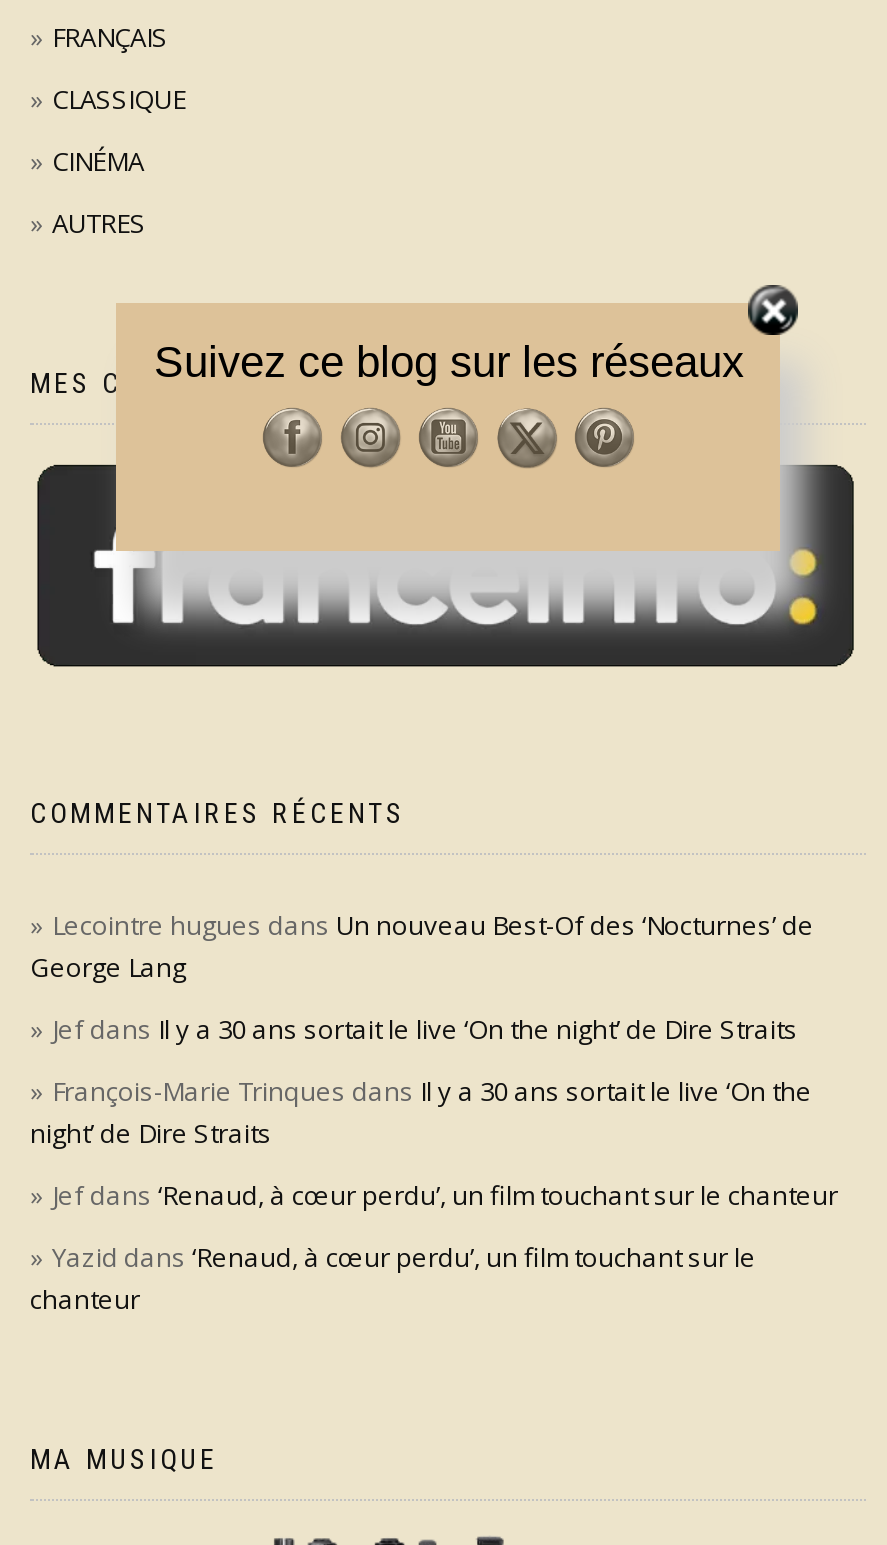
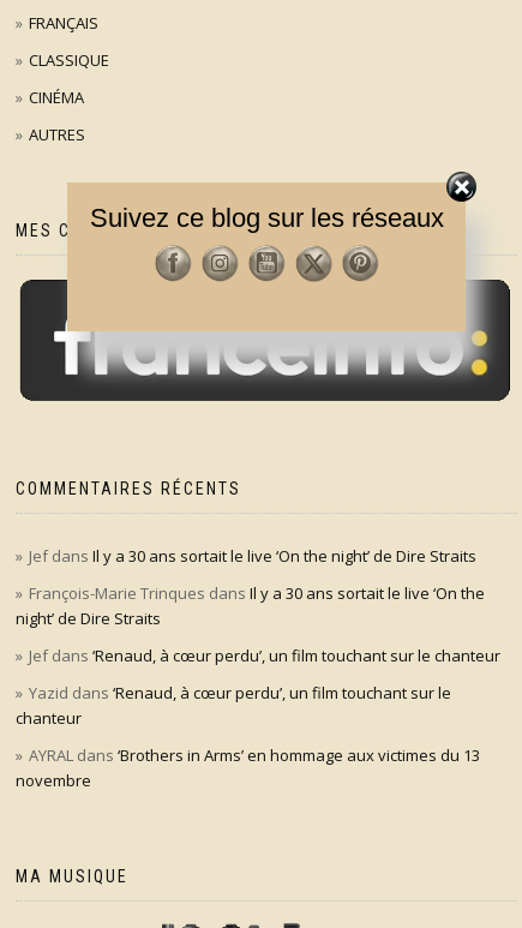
[30,906,814,984] Lecointre hugues dans Un nouveau Best-Of des ‘Nocturnes’ de | George Lang -> none
moved [30,1010,838,1316] -> [16,545,500,728]: Jef dans Il y a 30 ans sortait le live ‘On the night’ de Dire Straits | François-Marie Trinques dans Il y a 30 ans sortait le live ‘On the | night’ de Dire Straits | Jef dans ‘Renaud, à cœur perdu’, un film touchant sur le chanteur | Yazid dans ‘Renaud, à cœur perdu’, un film touchant sur le | chanteur
none -> [16,744,480,791] AYRAL dans ‘Brothers in Arms’ en hommage aux victimes du 13 | novembre

